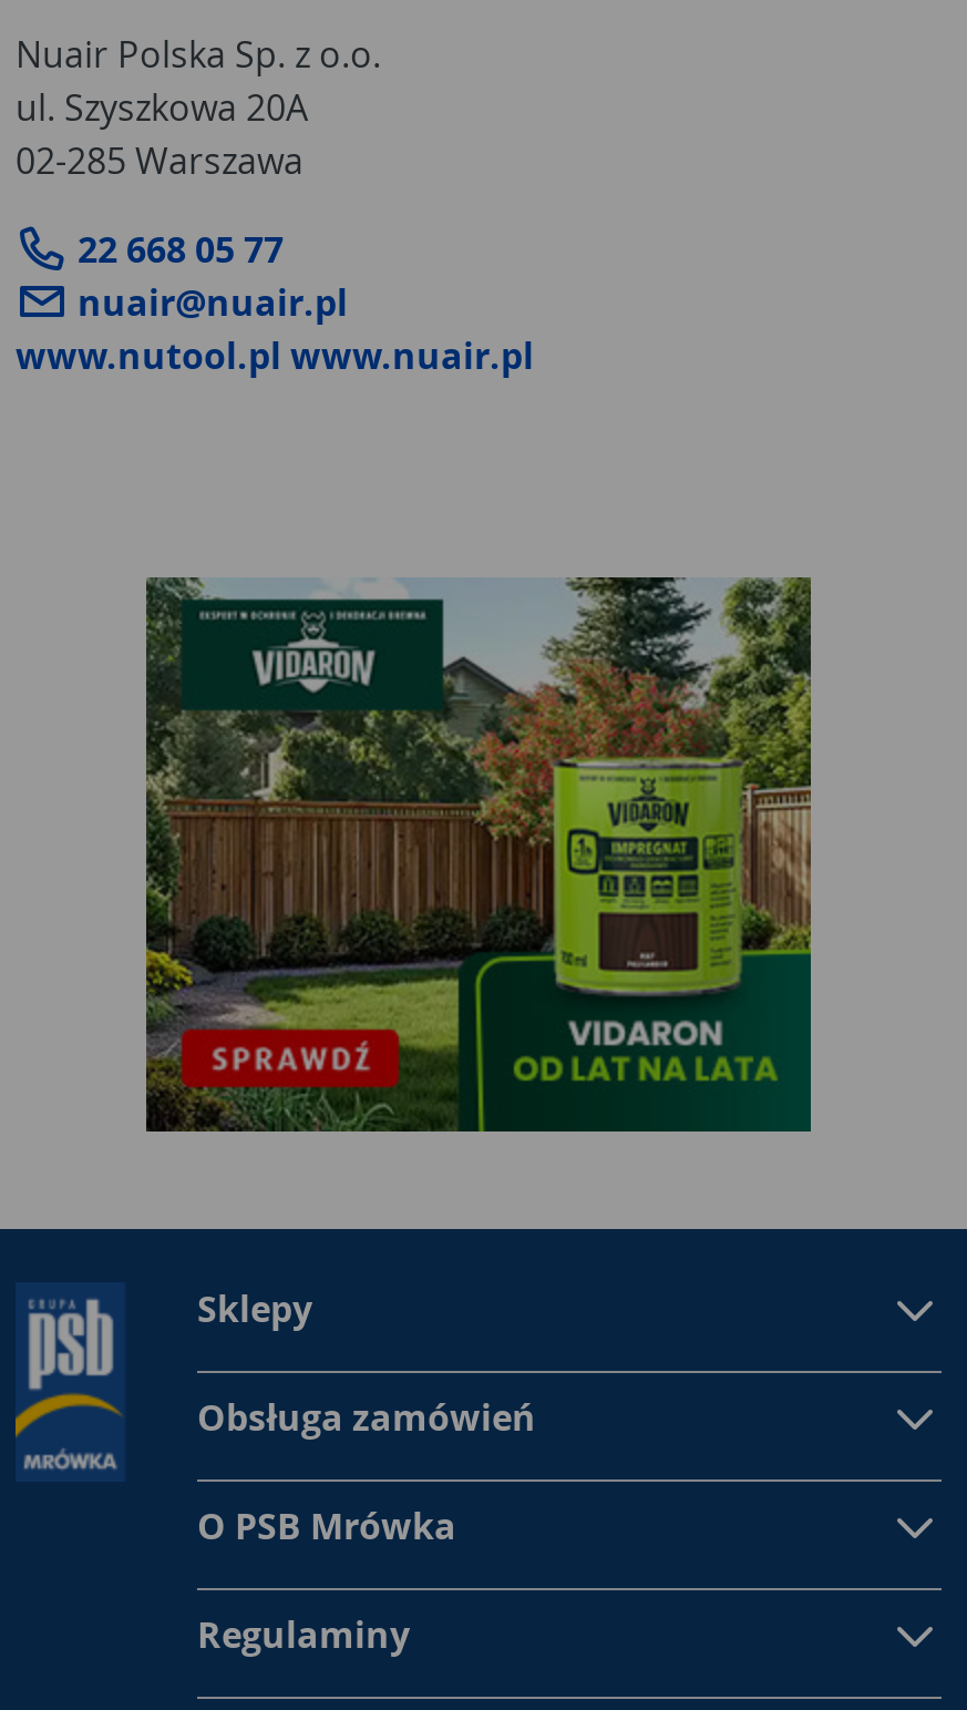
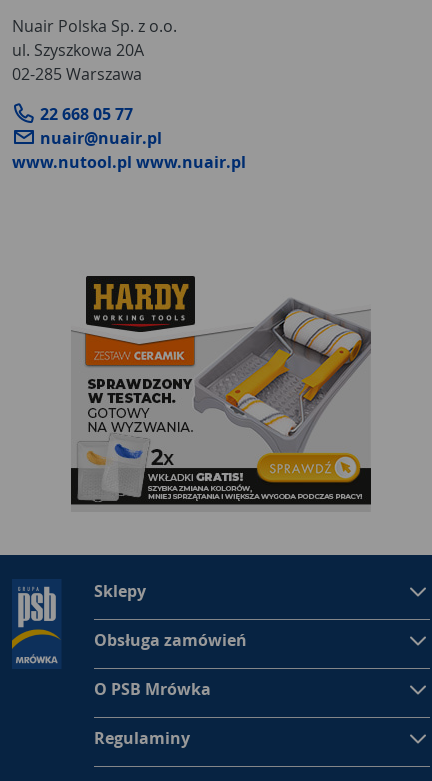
[144,575,813,1134] [image] -> [70,262,372,511] [image]

